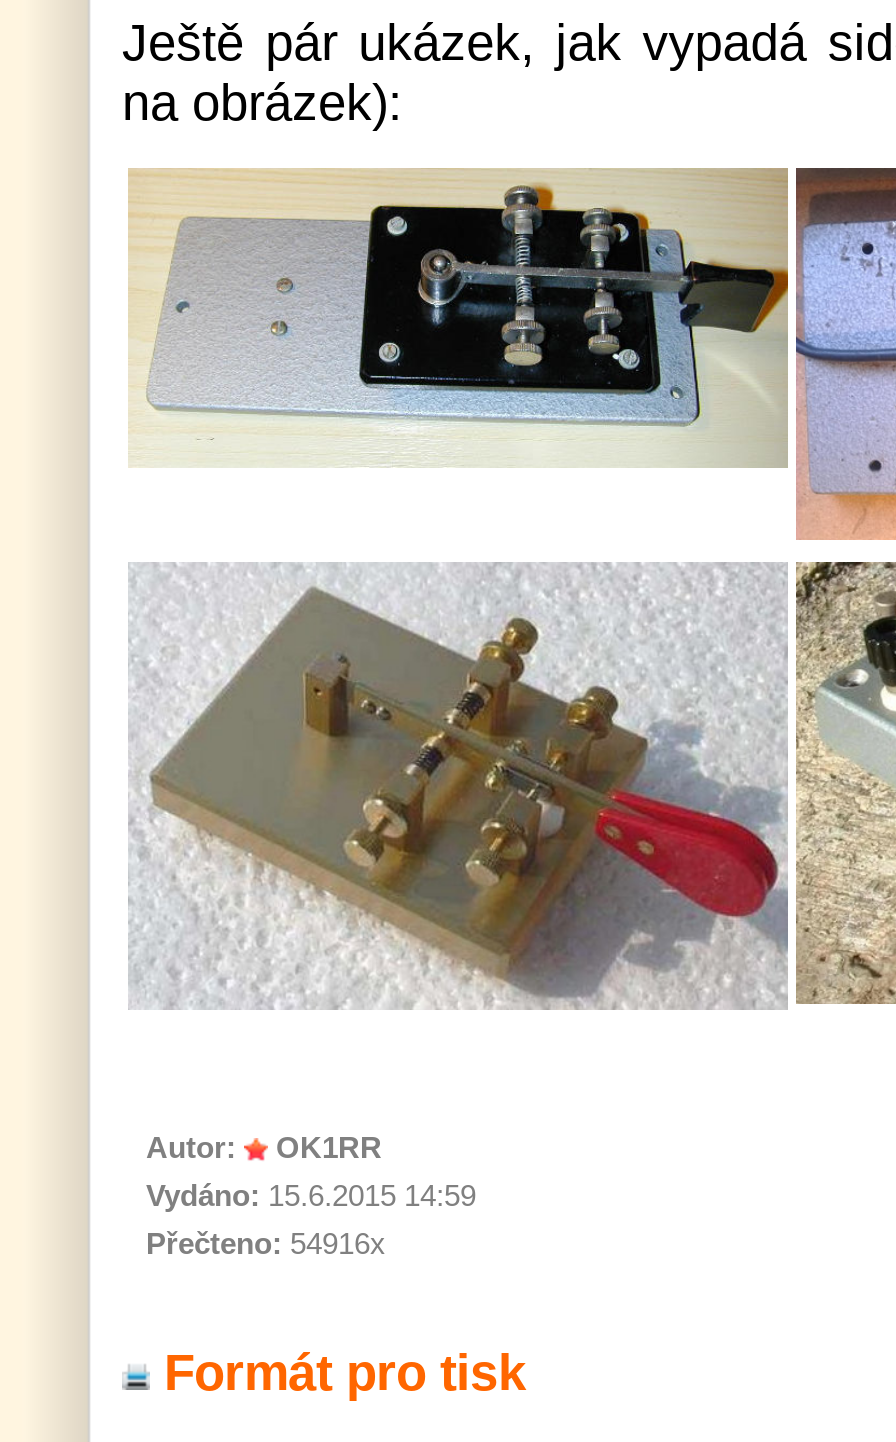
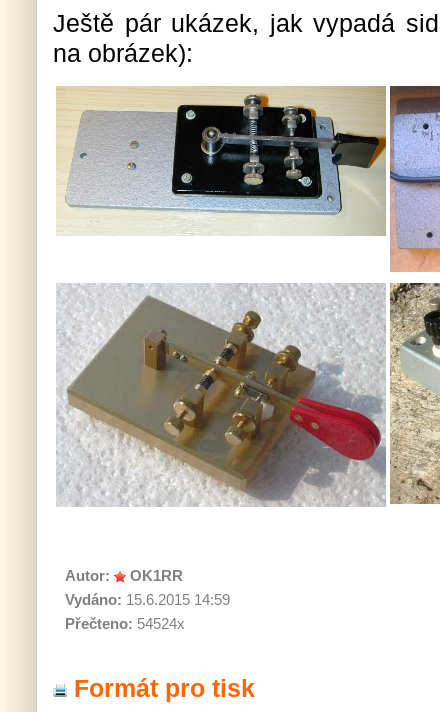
[146,1226,386,1260] Přečteno: 54916x -> [65,615,185,632] Přečteno: 54524x

